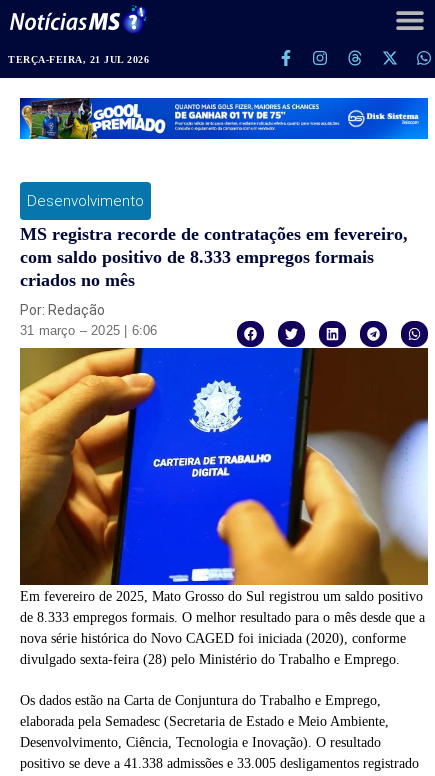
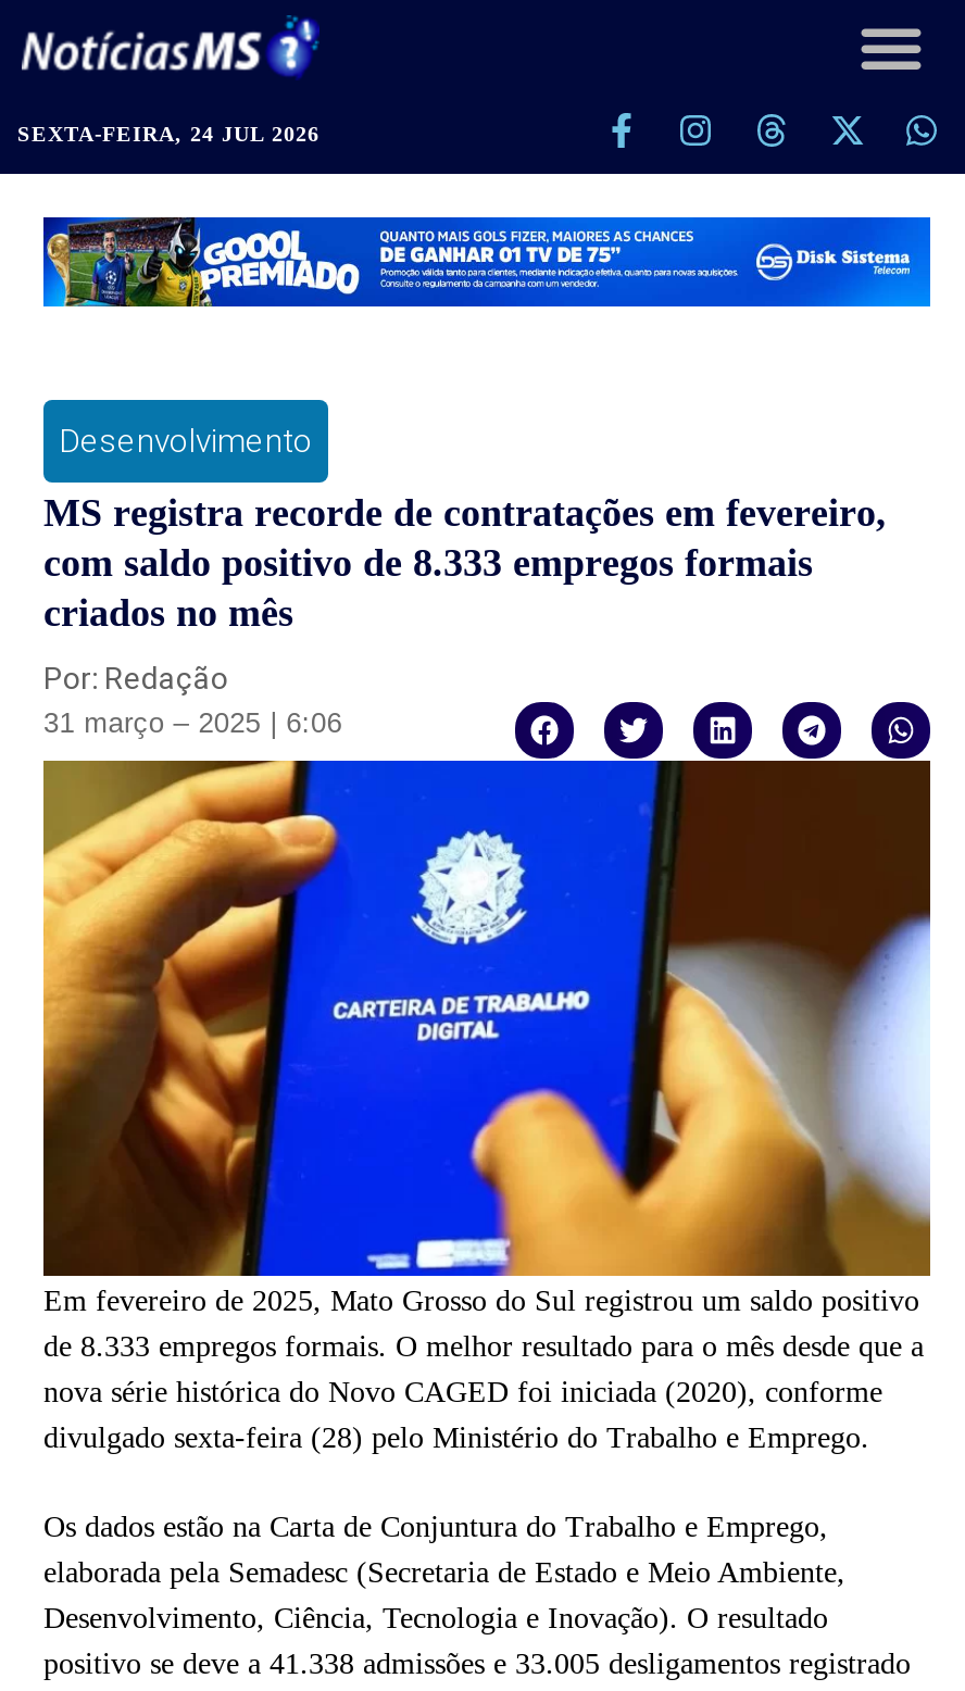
[8,54,149,65] TERÇA-FEIRA, 21 JUL 2026 -> [17,122,319,146] SEXTA-FEIRA, 24 JUL 2026

